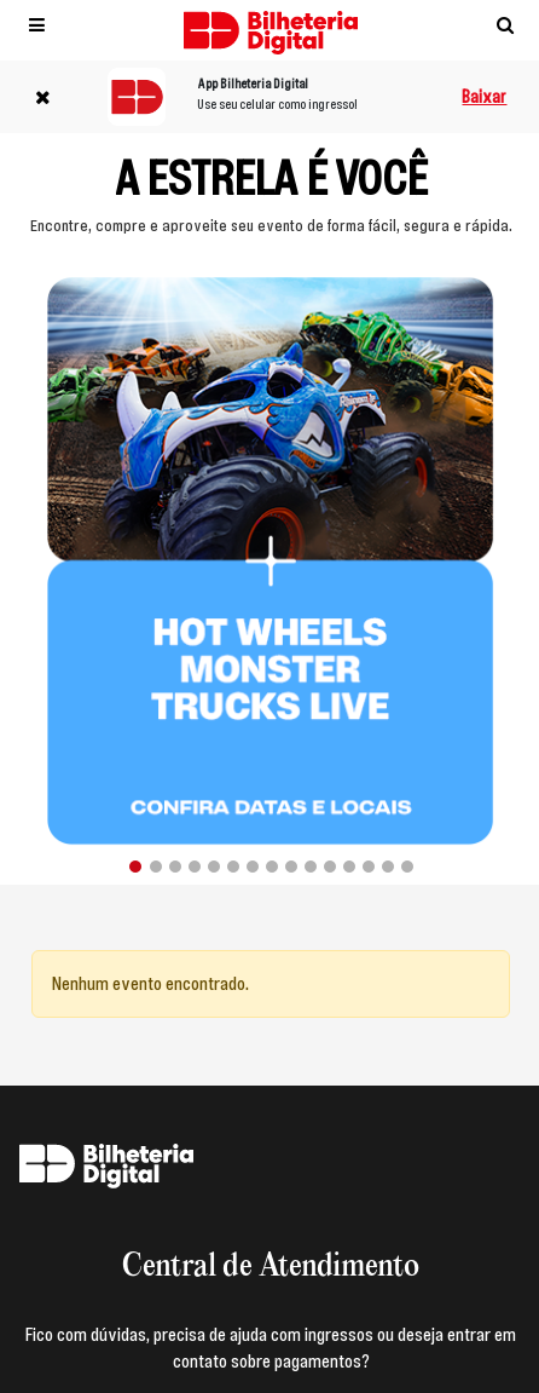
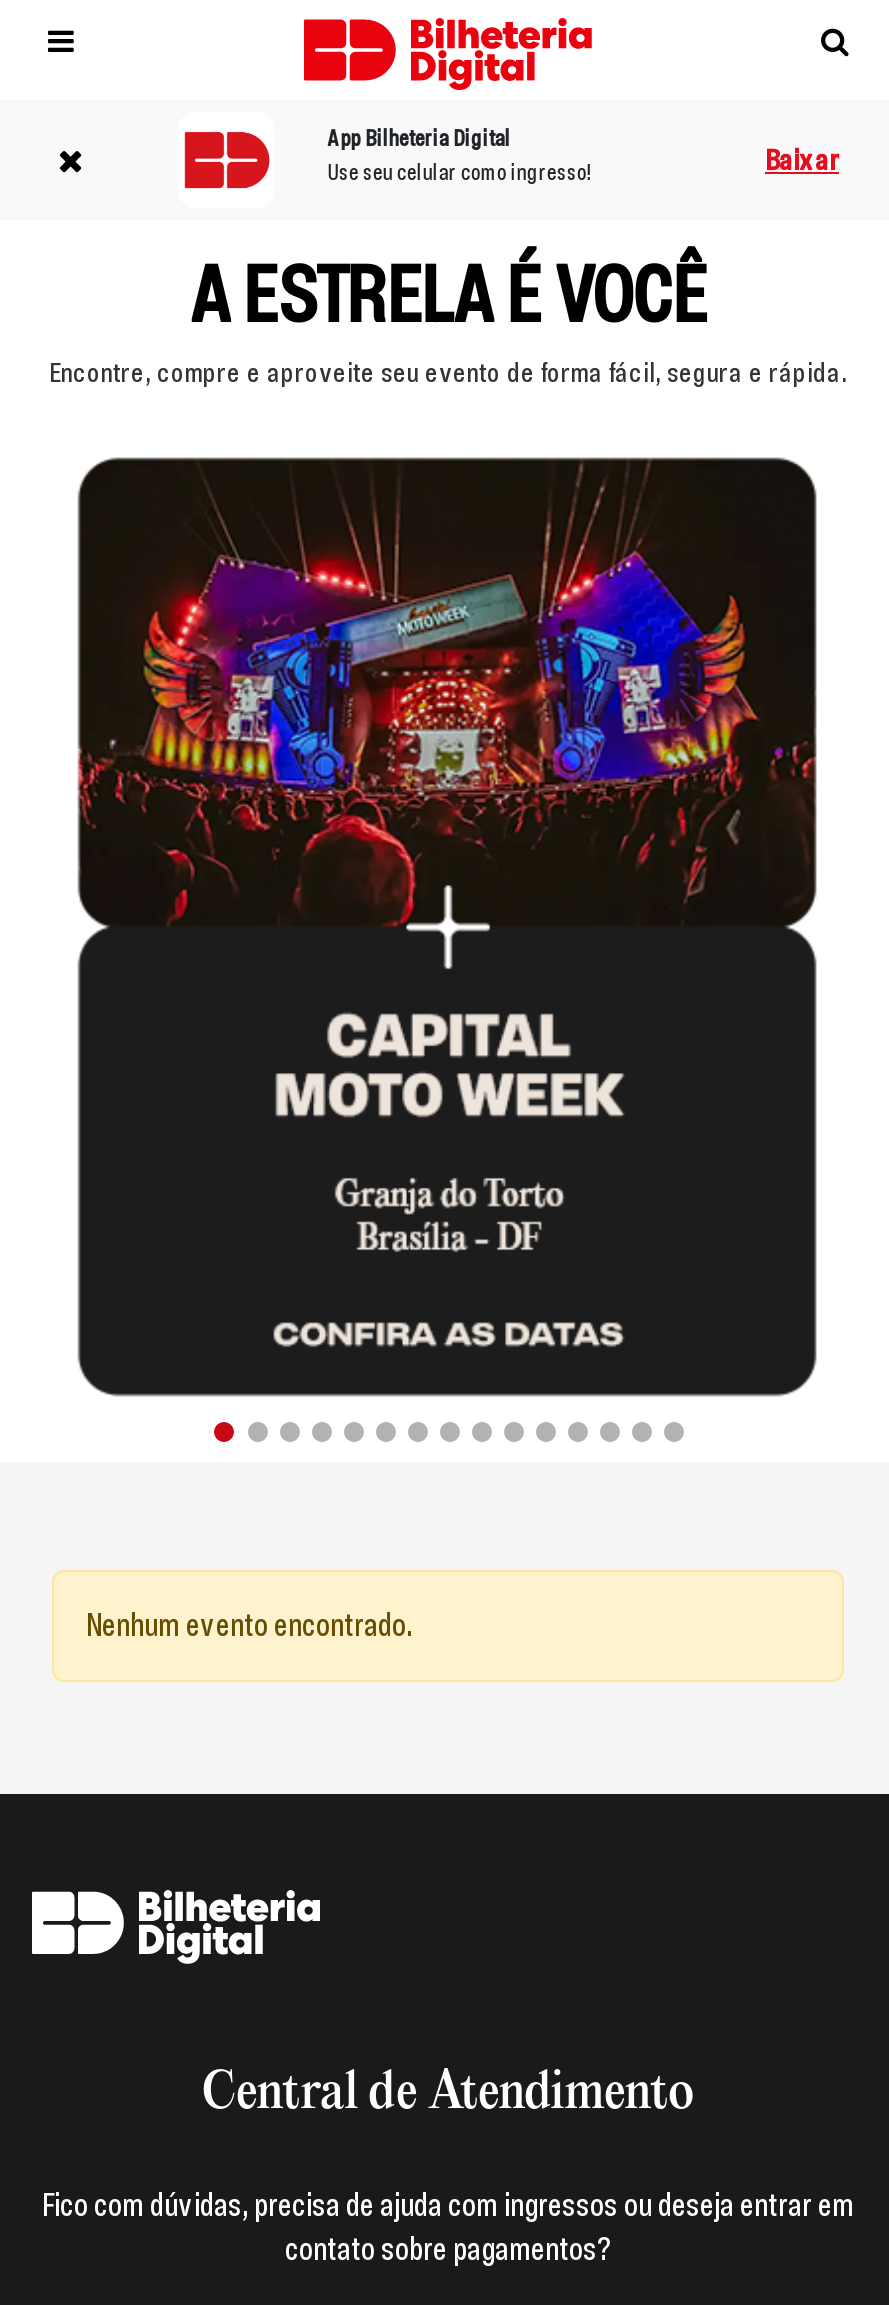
[47,277,494,845] [image] -> [76,456,818,1398] [image]

